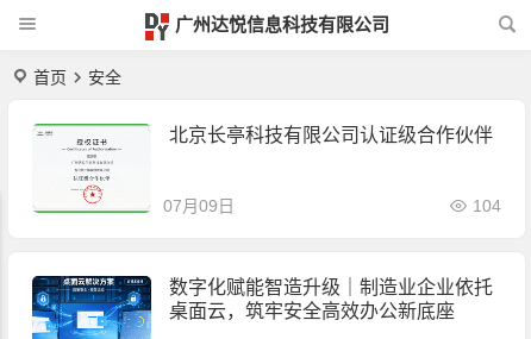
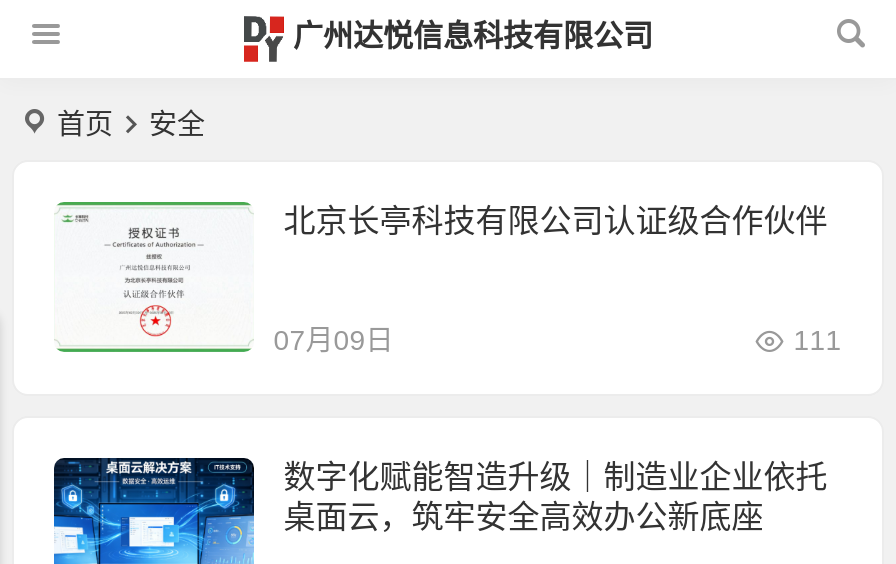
[472,196,501,215] 104 -> [793,324,841,356] 111

